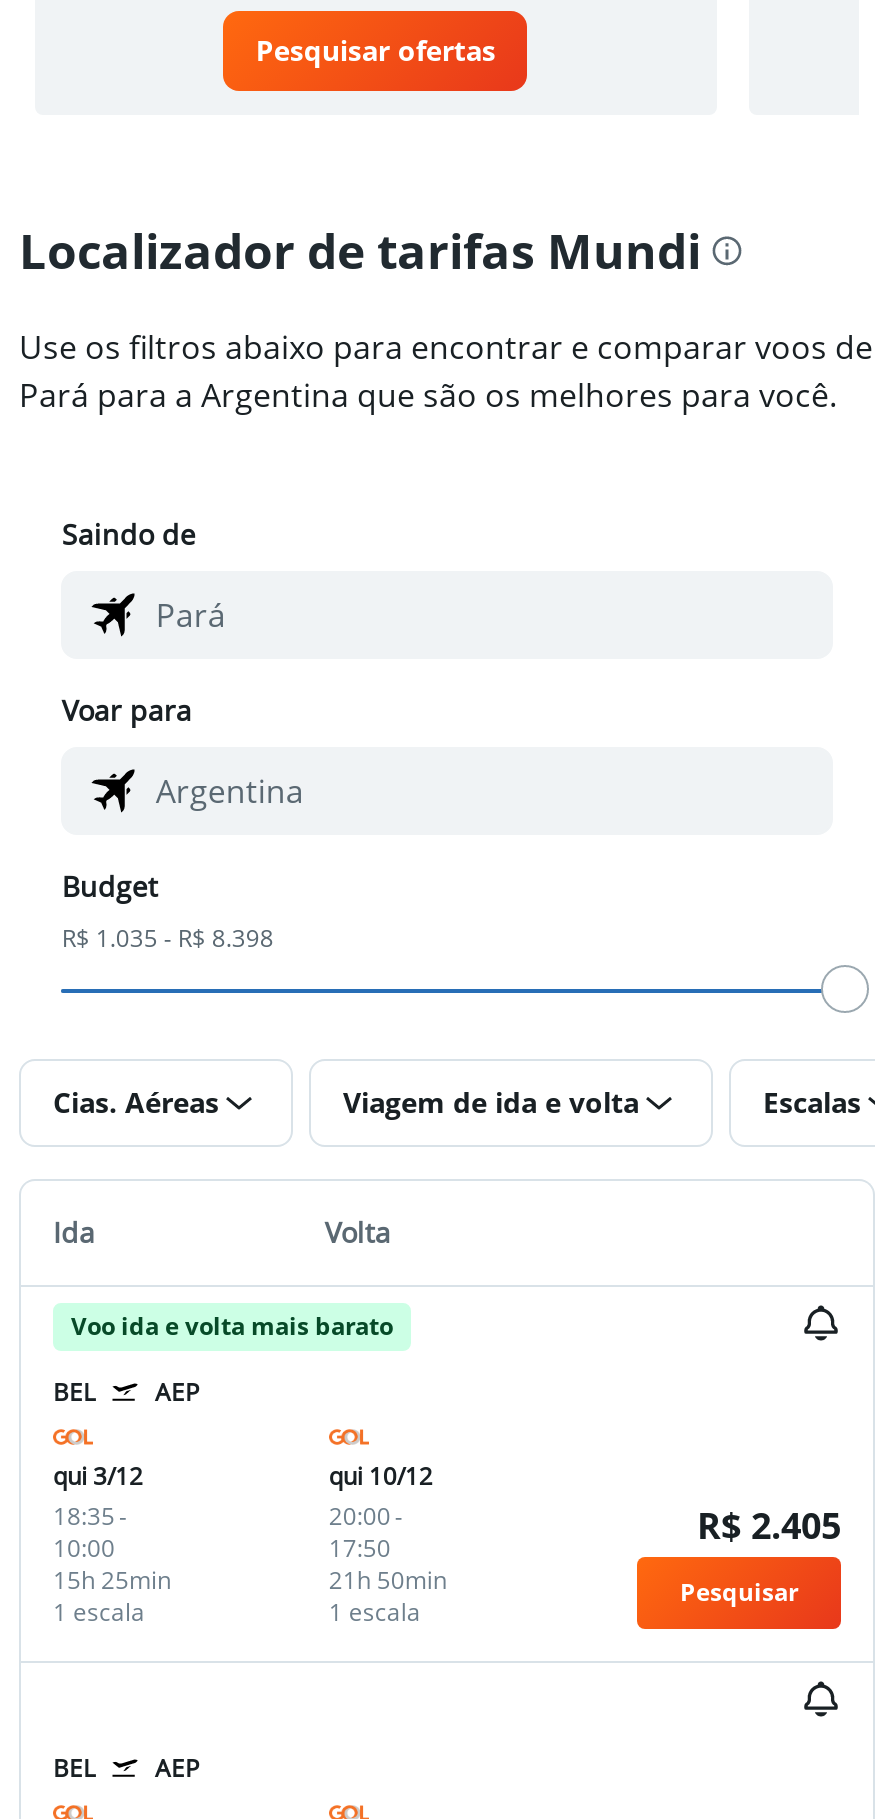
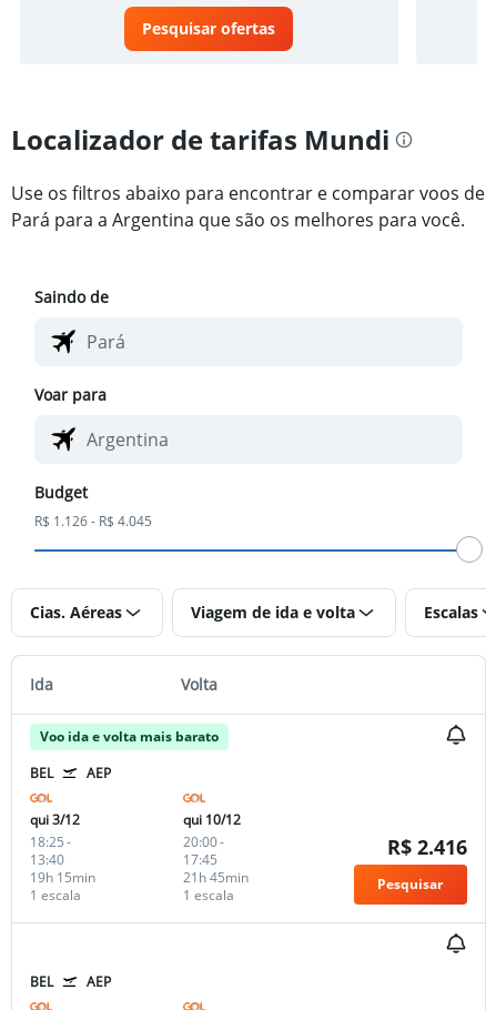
[62,921,274,955] R$ 1.035 - R$ 8.398 -> [35,511,152,530] R$ 1.126 - R$ 4.045
[53,1499,127,1533] 18:35 - -> [30,832,71,851] 18:25 -
[697,1501,841,1549] R$ 2.405 -> [387,833,467,860] R$ 2.416
[53,1531,115,1565] 10:00 -> [30,850,64,869] 13:40
[329,1531,391,1565] 17:50 -> [183,850,217,869] 17:45
[53,1563,171,1597] 15h 25min -> [30,868,95,887] 19h 15min
[329,1563,447,1597] 21h 50min -> [183,868,248,887] 21h 45min

